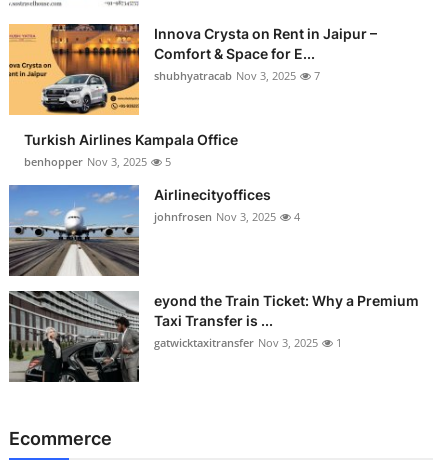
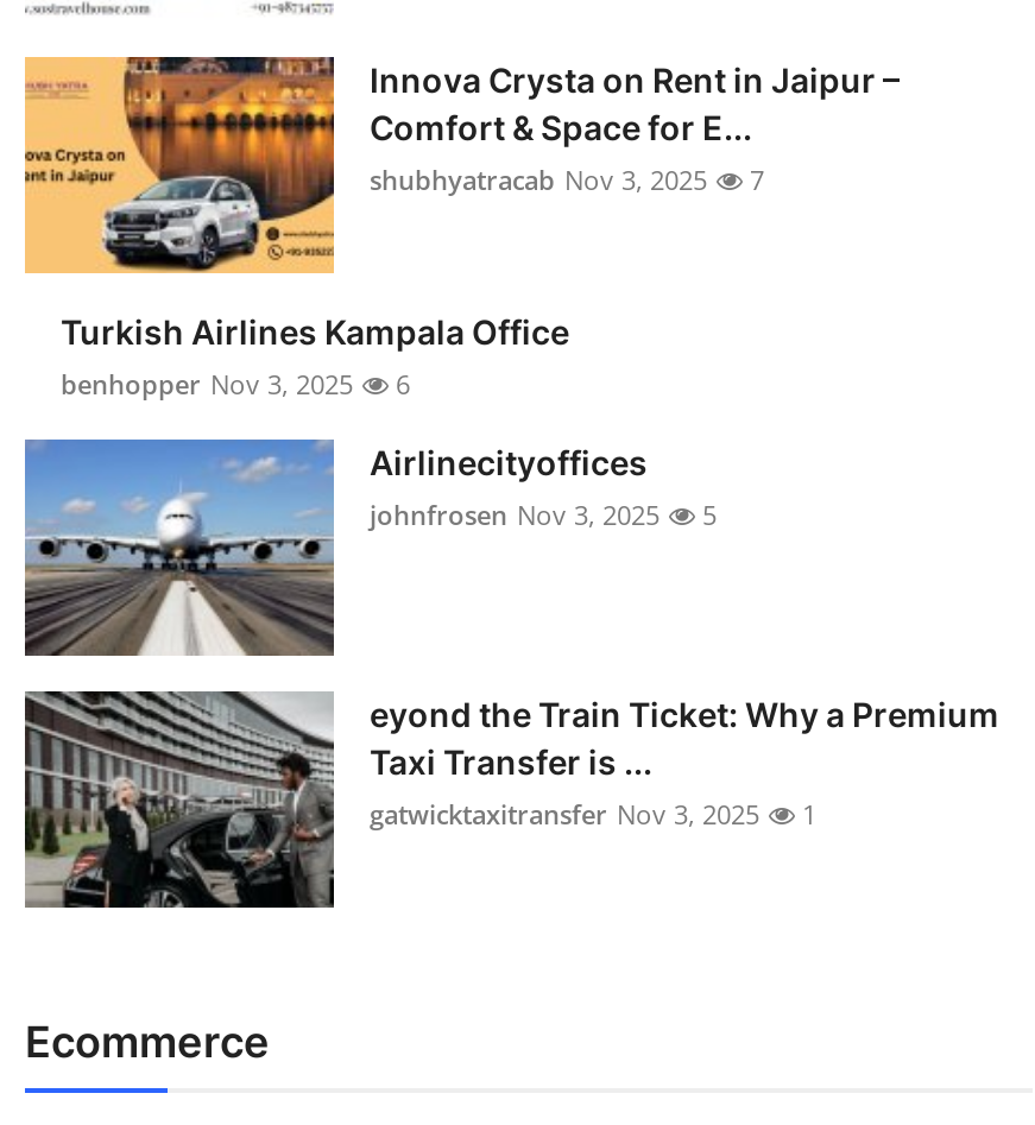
[24,154,171,169] benhopper Nov 3, 2025 5 -> [61,367,410,402] benhopper Nov 3, 2025 6
[154,209,300,224] johnfrosen Nov 3, 2025 4 -> [370,498,717,533] johnfrosen Nov 3, 2025 5

